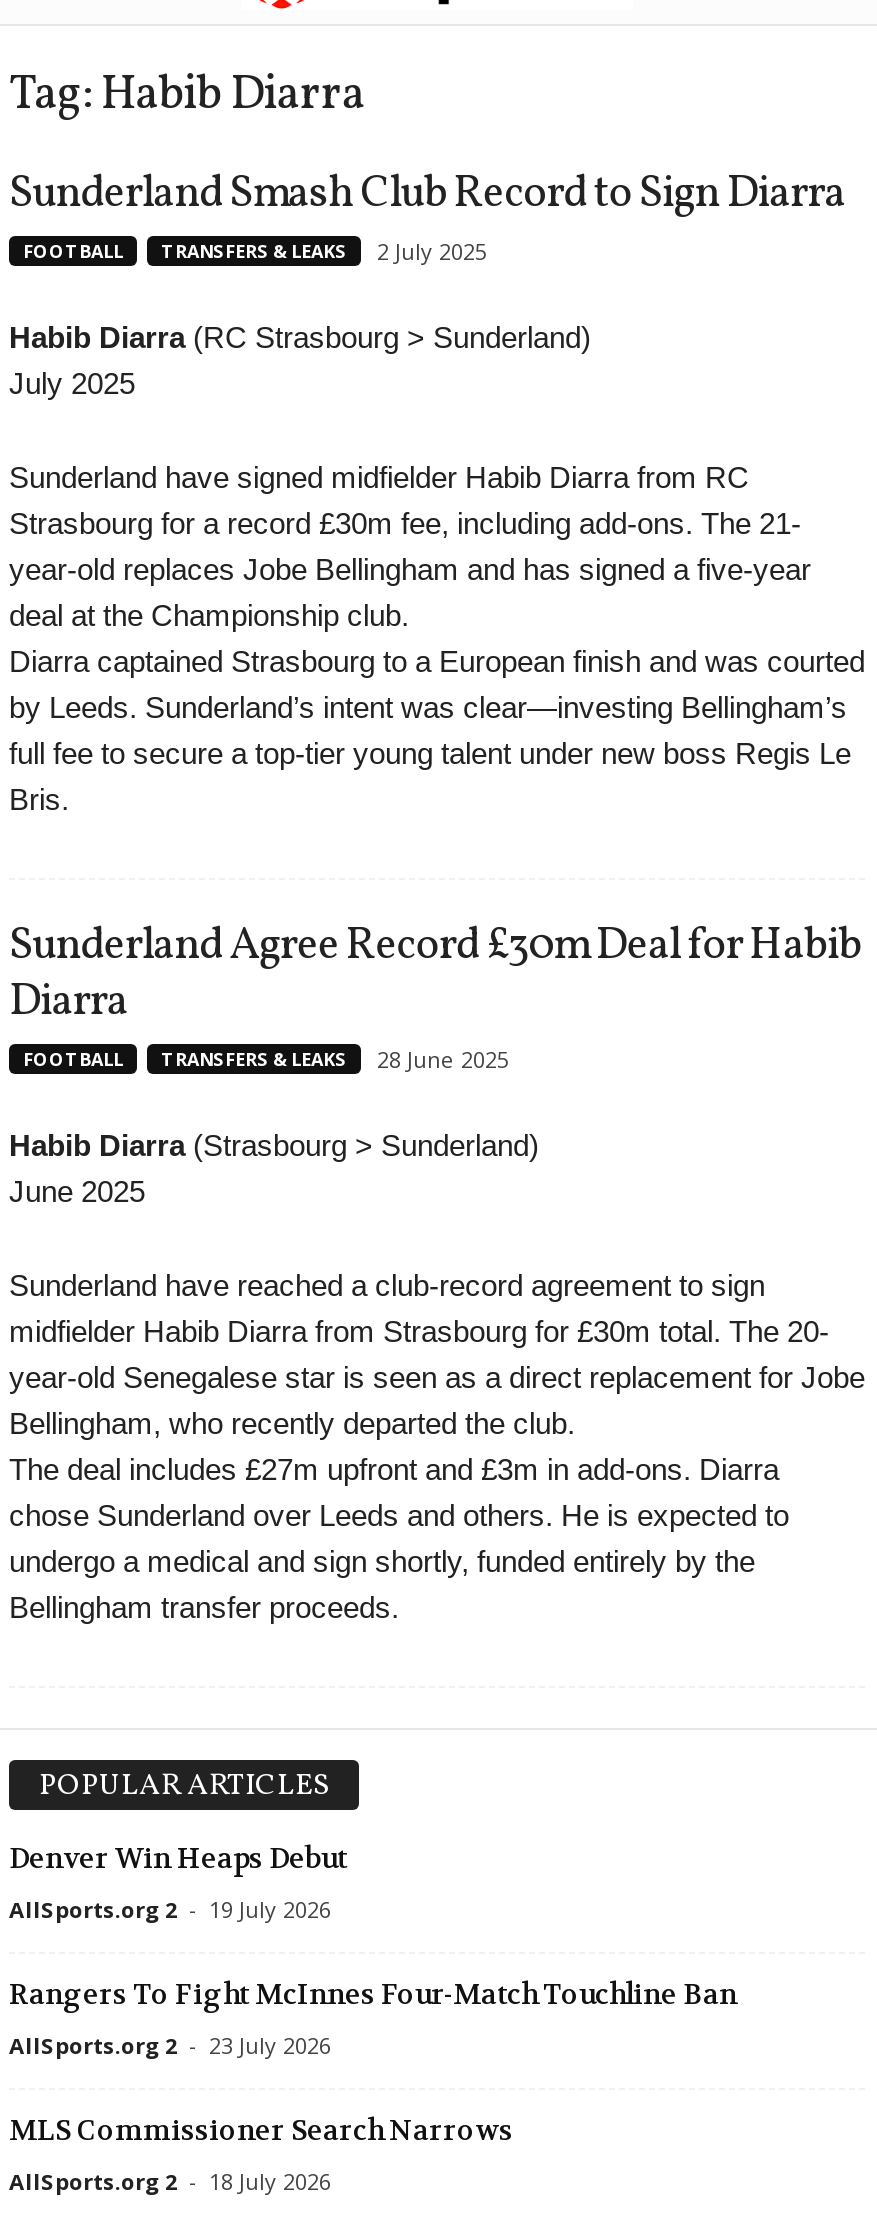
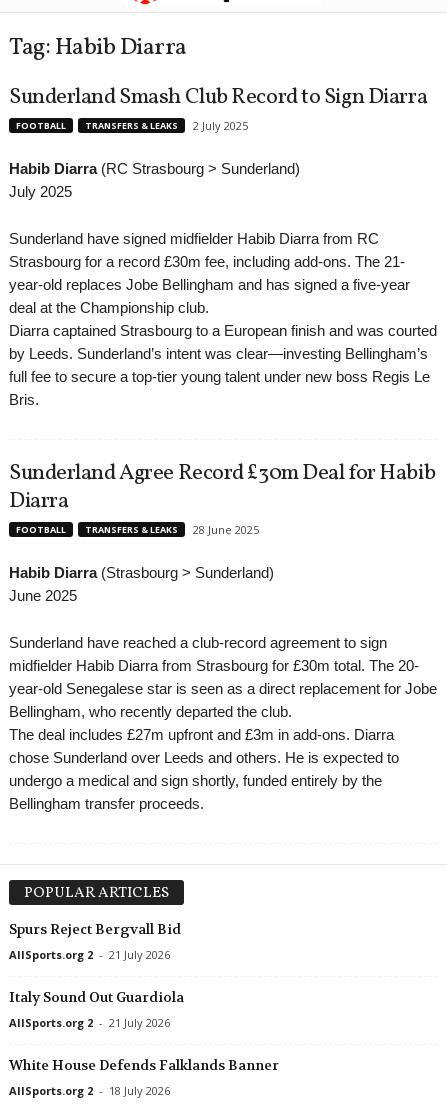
[9,1840,347,1876] Denver Win Heaps Debut -> [9,920,181,938] Spurs Reject Bergvall Bid
[9,1894,331,1924] AllSports.org 2 - 19 July 2026 -> [9,947,170,962] AllSports.org 2 - 21 July 2026
[9,1976,737,2012] Rangers To Fight McInnes Four-Match Touchline Ban -> [9,988,184,1006] Italy Sound Out Guardiola
[9,2030,331,2060] AllSports.org 2 - 23 July 2026 -> [9,1015,170,1030] AllSports.org 2 - 21 July 2026
[9,2112,513,2148] MLS Commissioner Search Narrows -> [9,1056,279,1074] White House Defends Falklands Banner

